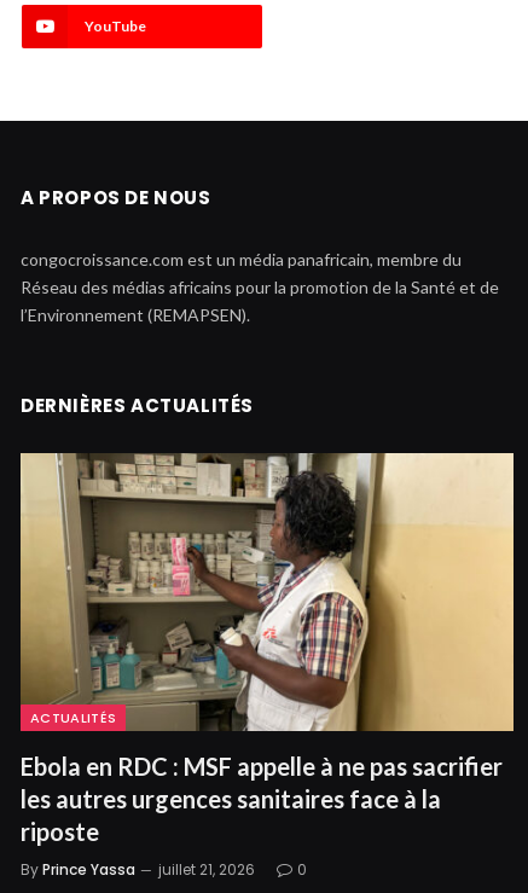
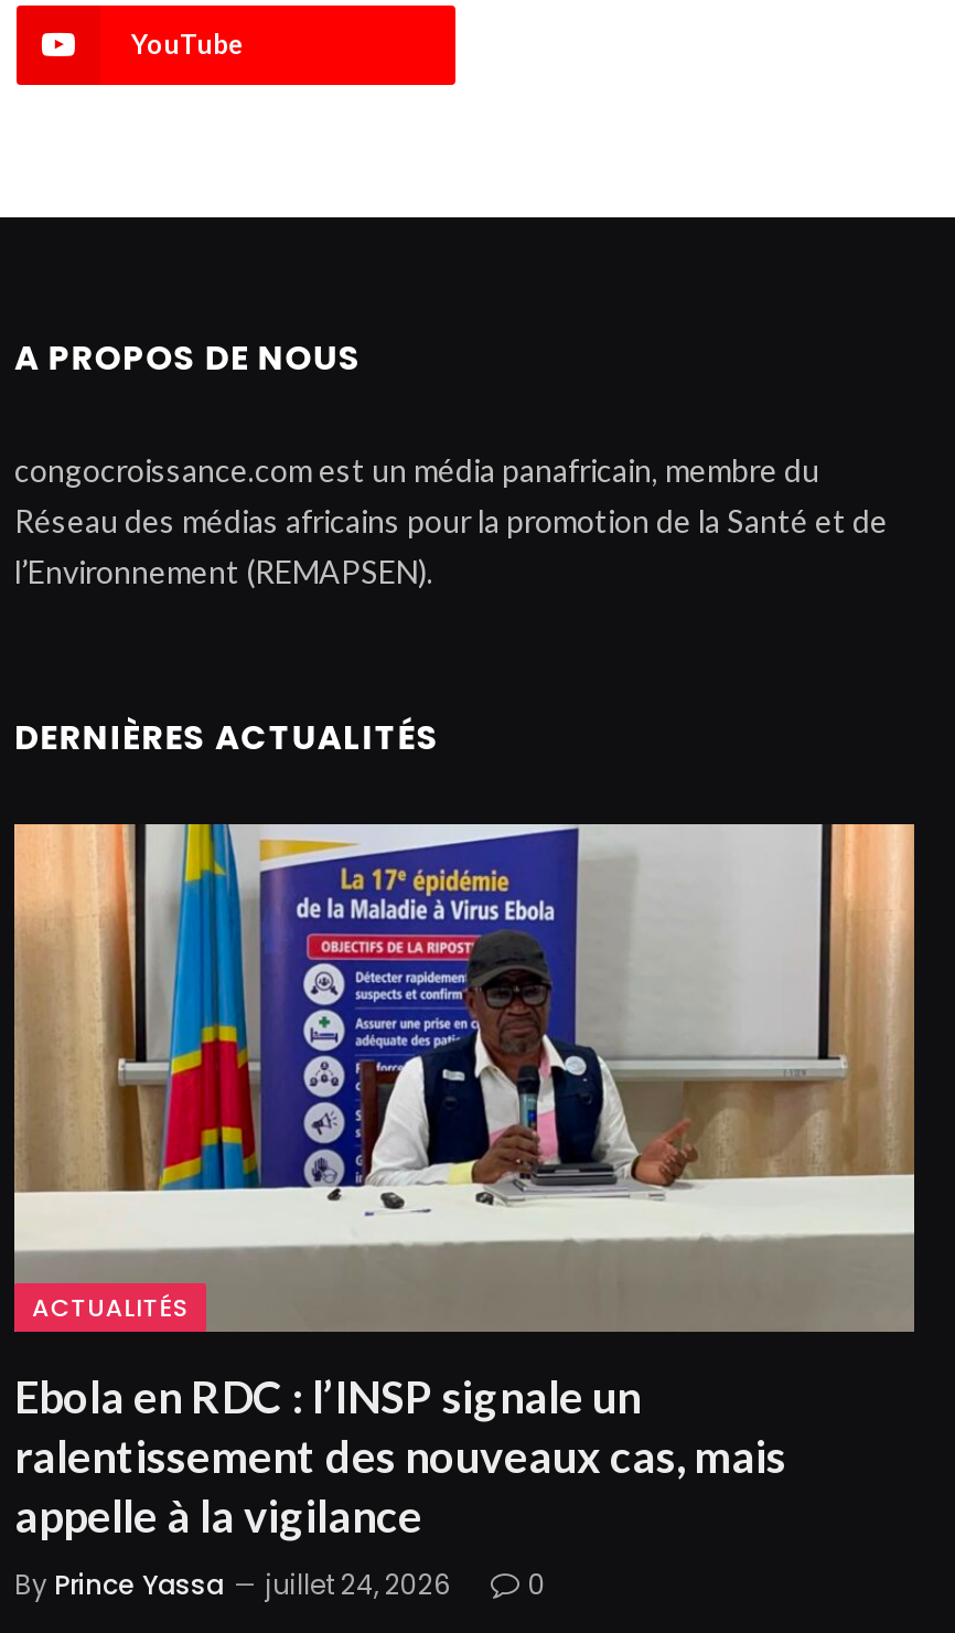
[21,452,514,846] [image] | Ebola en RDC : MSF appelle à ne pas sacrifier | les autres urgences sanitaires face à la | riposte -> [12,822,914,1541] [image] | Ebola en RDC : l’INSP signale un | ralentissement des nouveaux cas, mais | appelle à la vigilance
[21,859,255,879] By Prince Yassa juillet 21, 2026 -> [14,1565,451,1603] By Prince Yassa juillet 24, 2026

